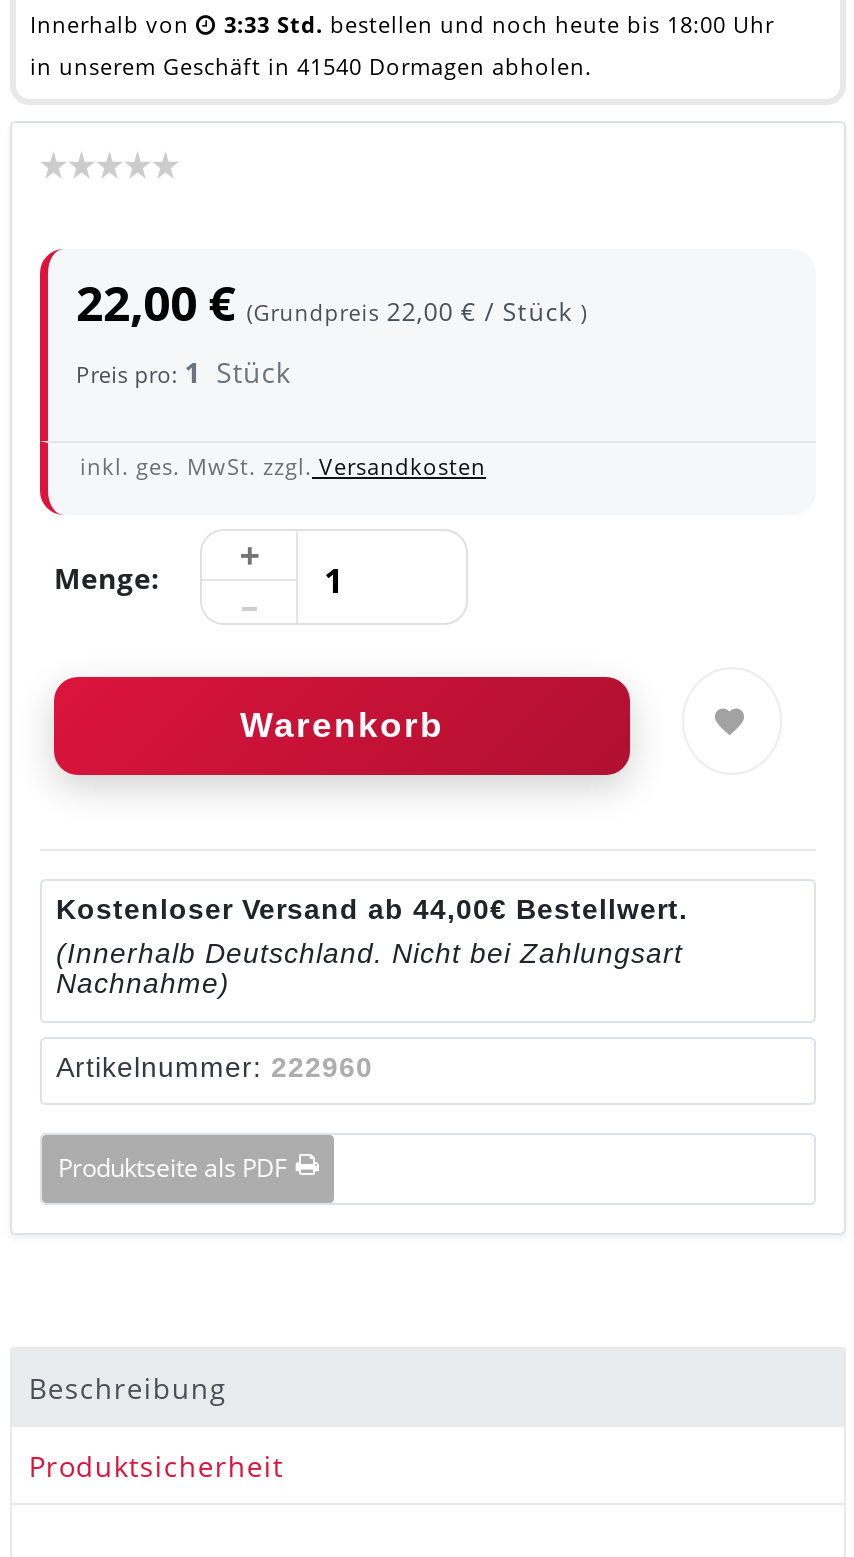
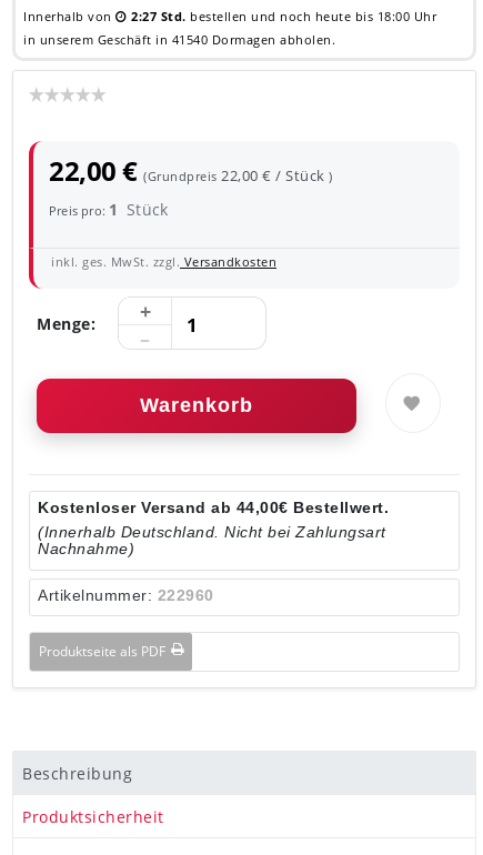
[224,10,774,40] 3:33 Std. bestellen und noch heute bis 18:00 Uhr -> [131,8,436,25] 2:27 Std. bestellen und noch heute bis 18:00 Uhr

